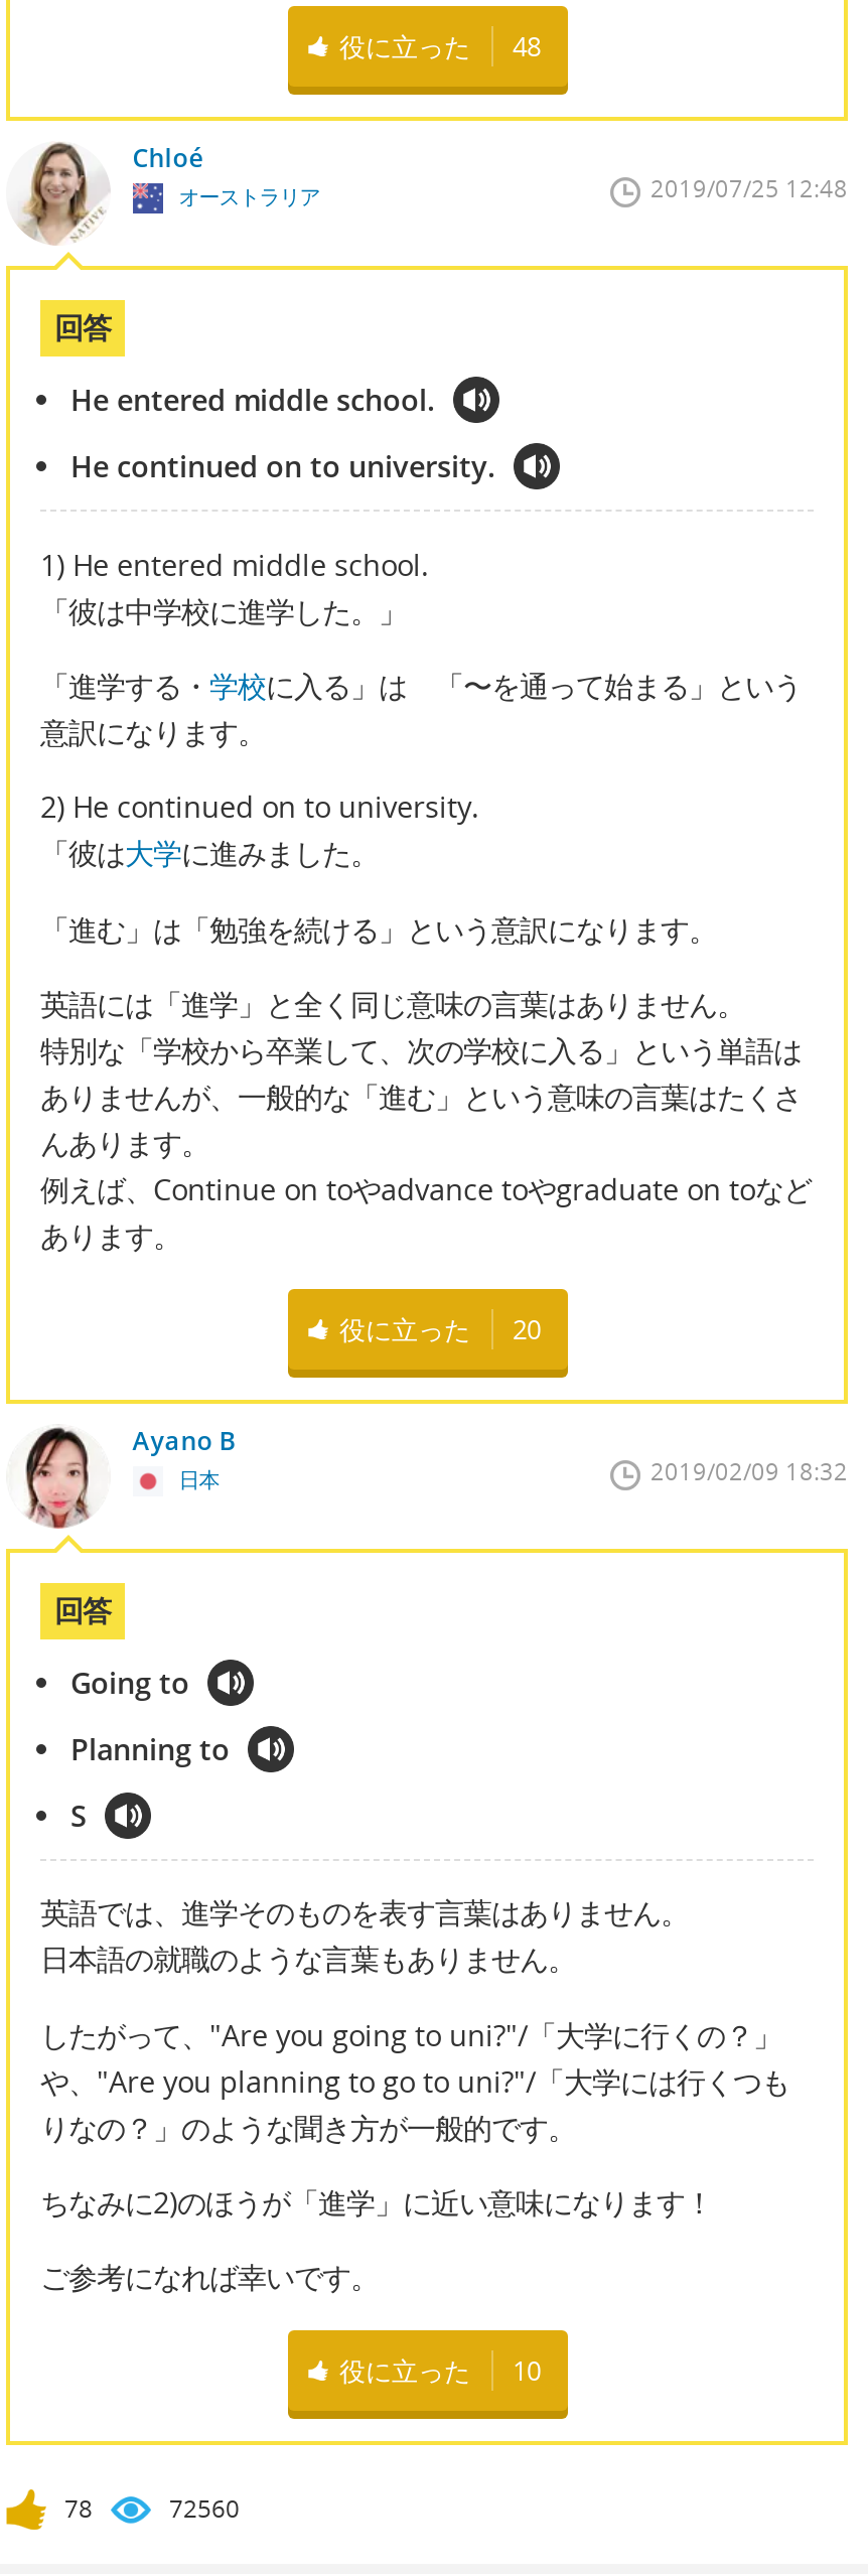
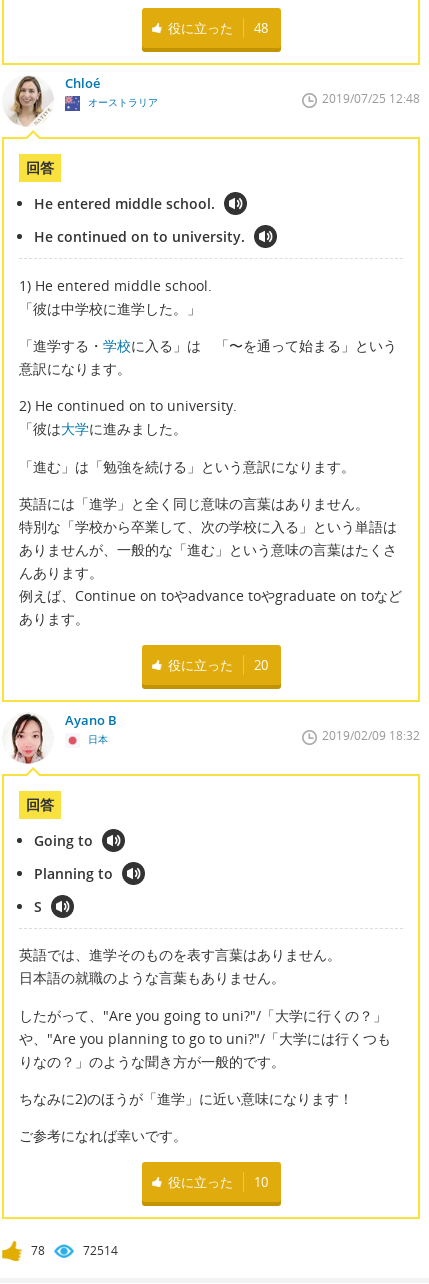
[169,2491,240,2525] 72560 -> [83,1242,118,1259] 72514

